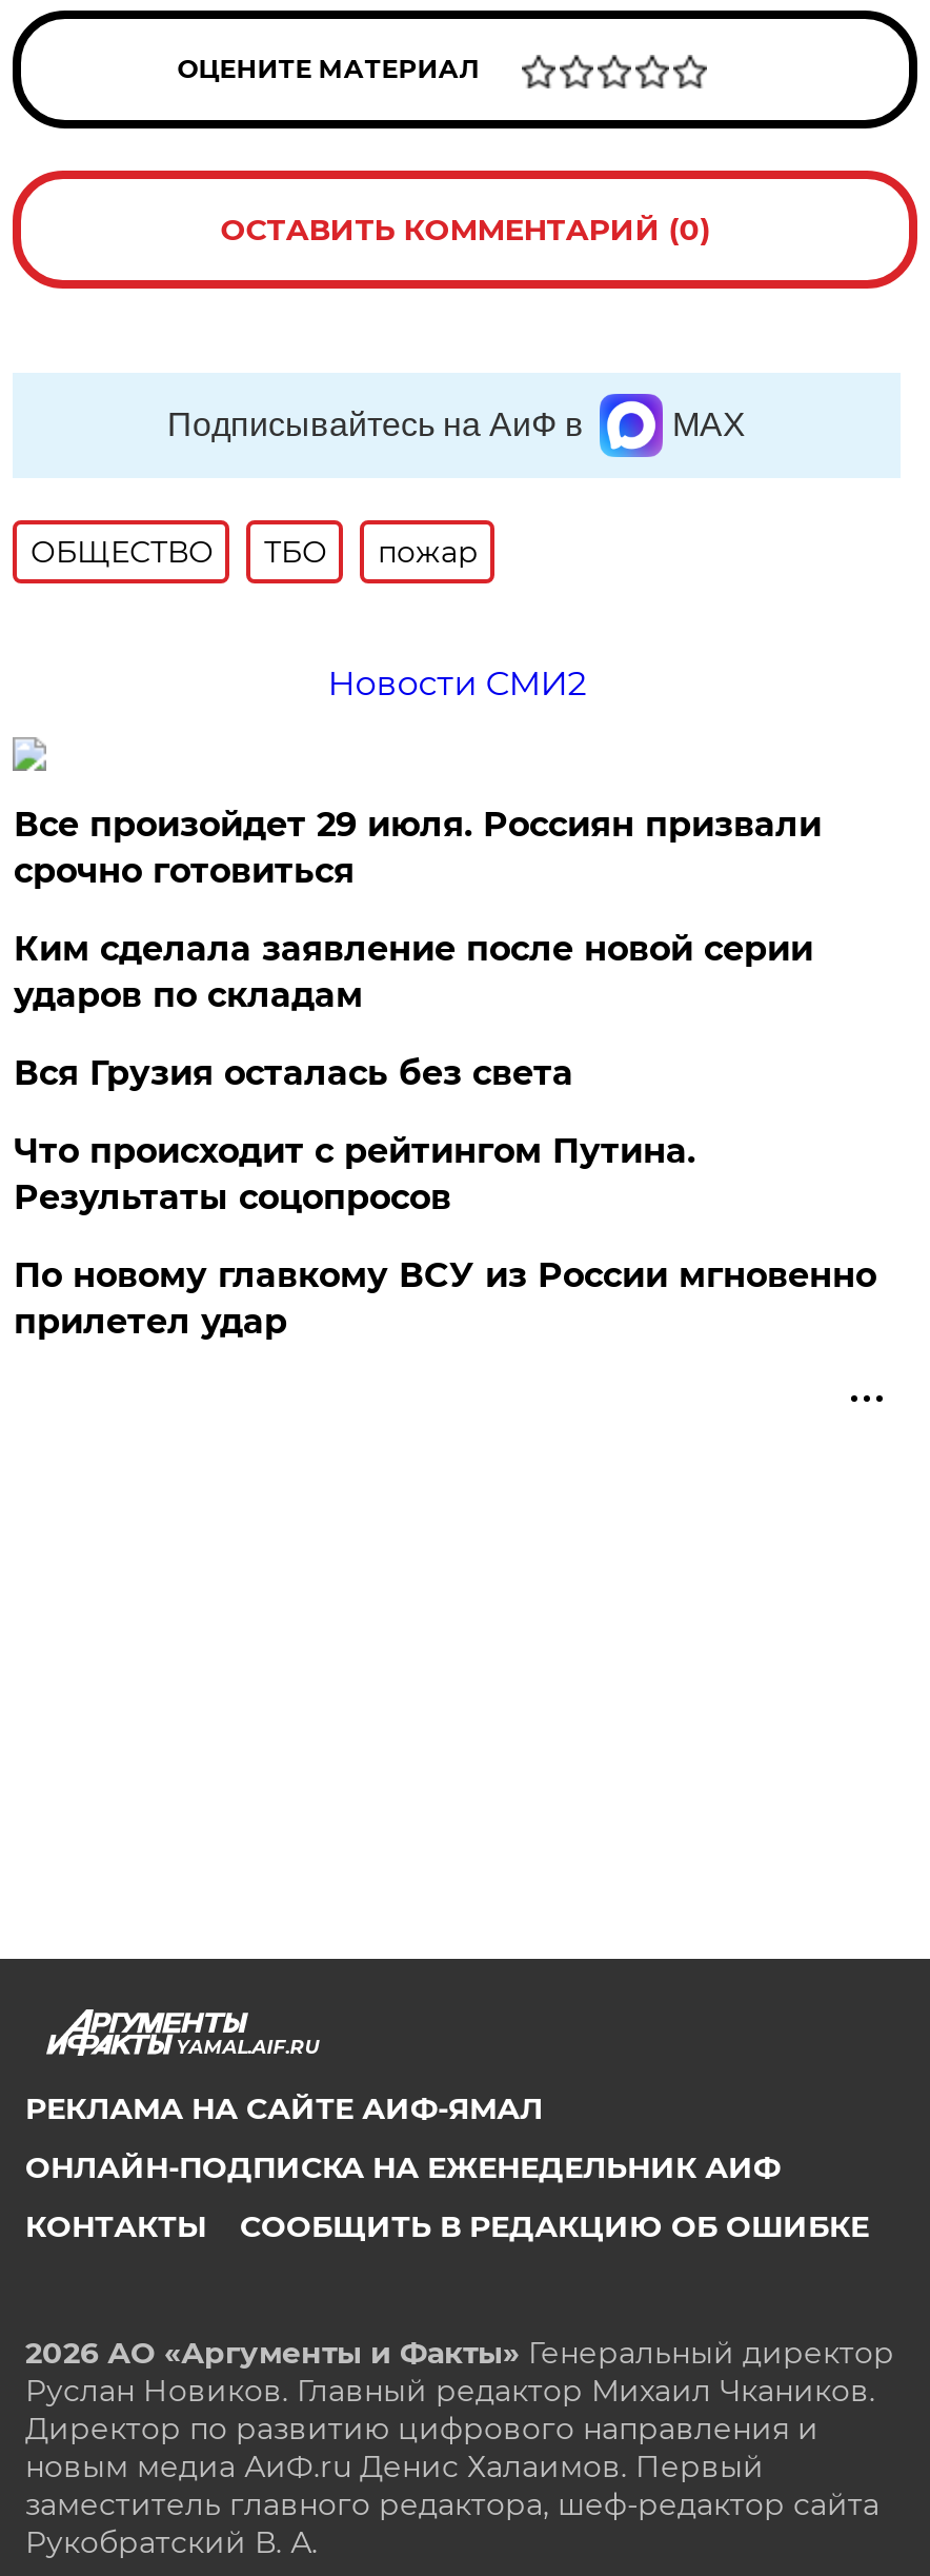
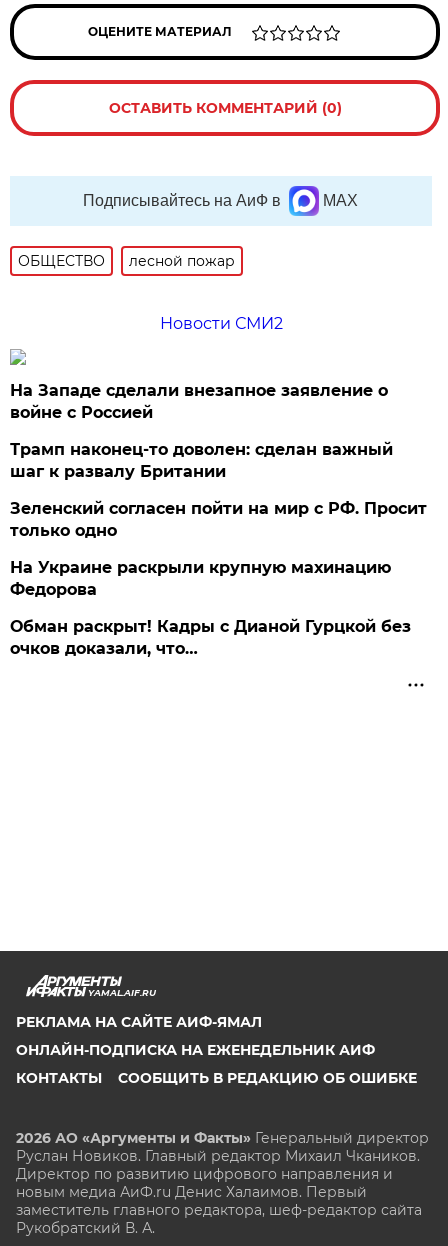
[264,533,478,571] ТБО | пожар -> [129,252,235,270] лесной пожар
[13,804,821,891] Все произойдет 29 июля. Россиян призвали | срочно готовиться -> [10,381,388,422] На Западе сделали внезапное заявление о | войне с Россией
[13,929,813,1015] Ким сделала заявление после новой серии | ударов по складам -> [10,440,393,481] Трамп наконец-то доволен: сделан важный | шаг к развалу Британии
[13,1053,573,1093] Вся Грузия осталась без света -> [10,499,427,540] Зеленский согласен пойти на мир с РФ. Просит | только одно
[13,1131,695,1217] Что происходит с рейтингом Путина. | Результаты соцопросов -> [10,558,391,599] На Украине раскрыли крупную махинацию | Федорова
[13,1255,876,1341] По новому главкому ВСУ из России мгновенно | прилетел удар -> [10,617,411,658] Обман раскрыт! Кадры с Дианой Гурцкой без | очков доказали, что…

